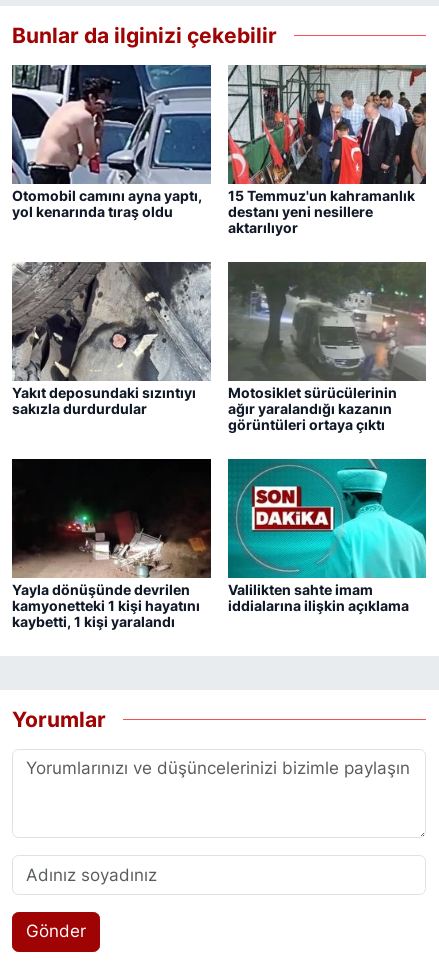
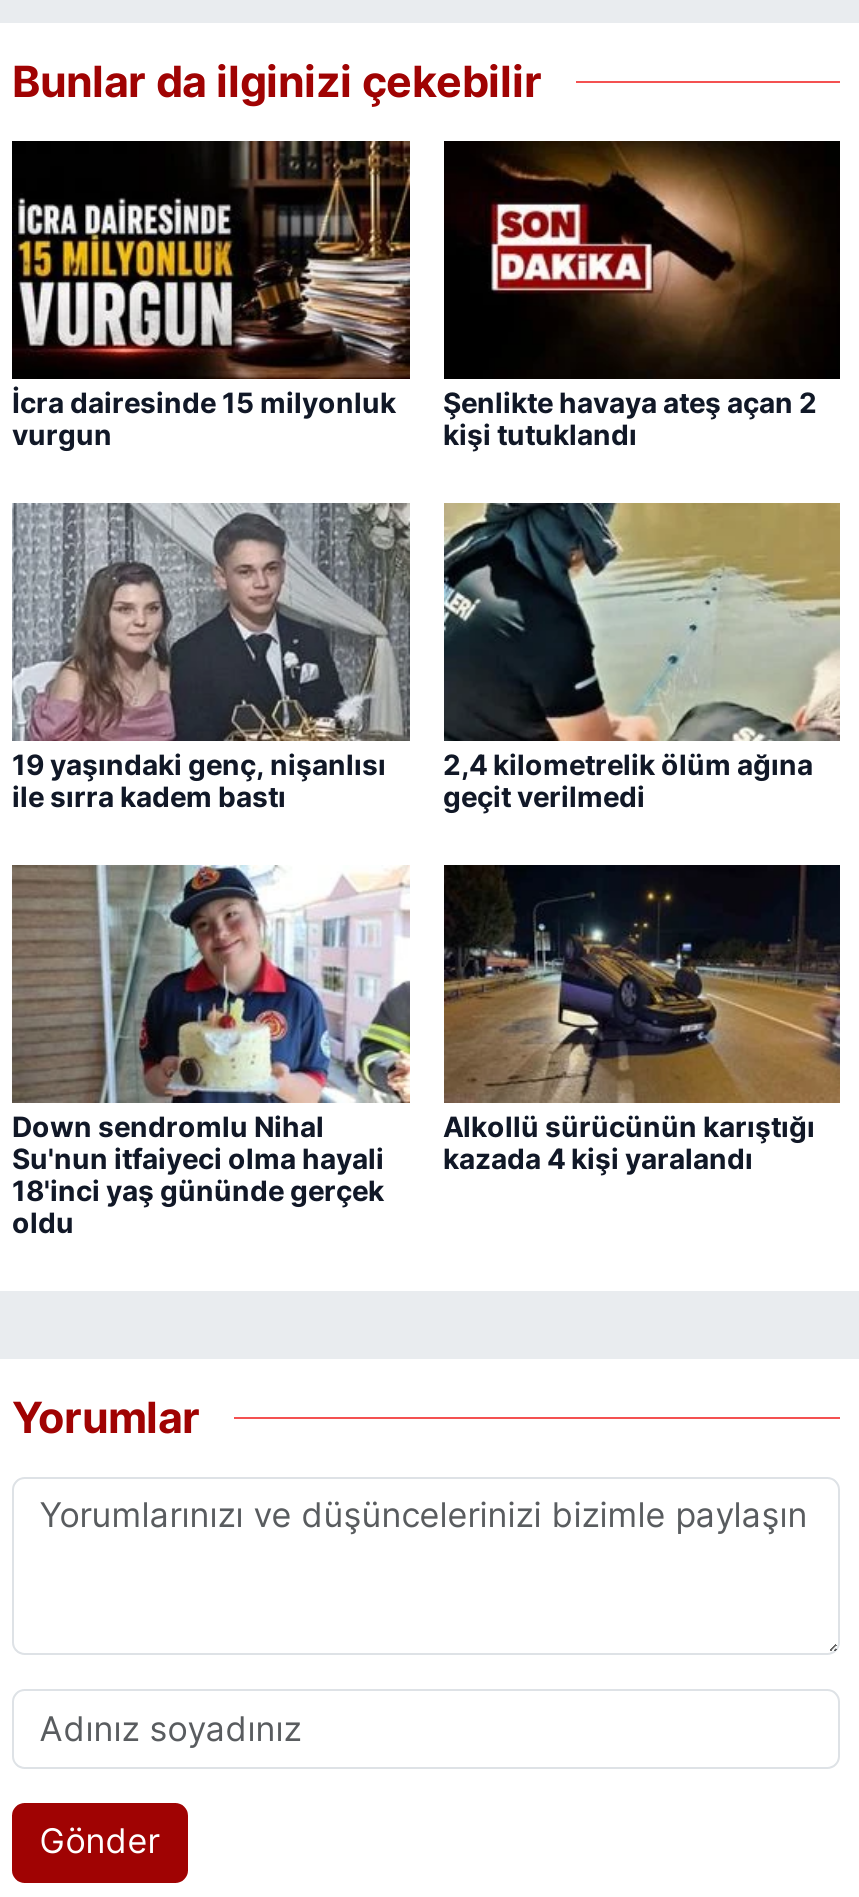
[11,64,212,220] [image] | Otomobil camını ayna yaptı, | yol kenarında tıraş oldu -> [12,139,412,452] [image] | İcra dairesinde 15 milyonluk | vurgun
[227,64,427,236] [image] | 15 Temmuz'un kahramanlık | destanı yeni nesillere | aktarılıyor -> [442,141,840,452] [image] | Şenlikte havaya ateş açan 2 | kişi tutuklandı
[12,262,211,417] [image] | Yakıt deposundaki sızıntıyı | sakızla durdurdular -> [12,503,410,813] [image] | 19 yaşındaki genç, nişanlısı | ile sırra kadem bastı
[227,261,426,433] [image] | Motosiklet sürücülerinin | ağır yaralandığı kazanın | görüntüleri ortaya çıktı -> [443,501,840,813] [image] | 2,4 kilometrelik ölüm ağına | geçit verilmedi
[11,443,212,630] [image] | Yayla dönüşünde devrilen | kamyonetteki 1 kişi hayatını | kaybetti, 1 kişi yaralandı -> [10,863,412,1239] [image] | Down sendromlu Nihal | Su'nun itfaiyeci olma hayali | 18'inci yaş gününde gerçek | oldu
[227,443,427,614] [image] | Valilikten sahte imam | iddialarına ilişkin açıklama -> [442,863,842,1175] [image] | Alkollü sürücünün karıştığı | kazada 4 kişi yaralandı

